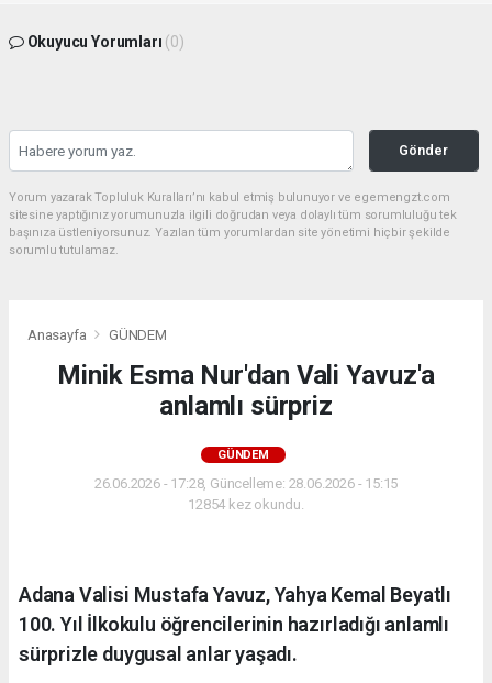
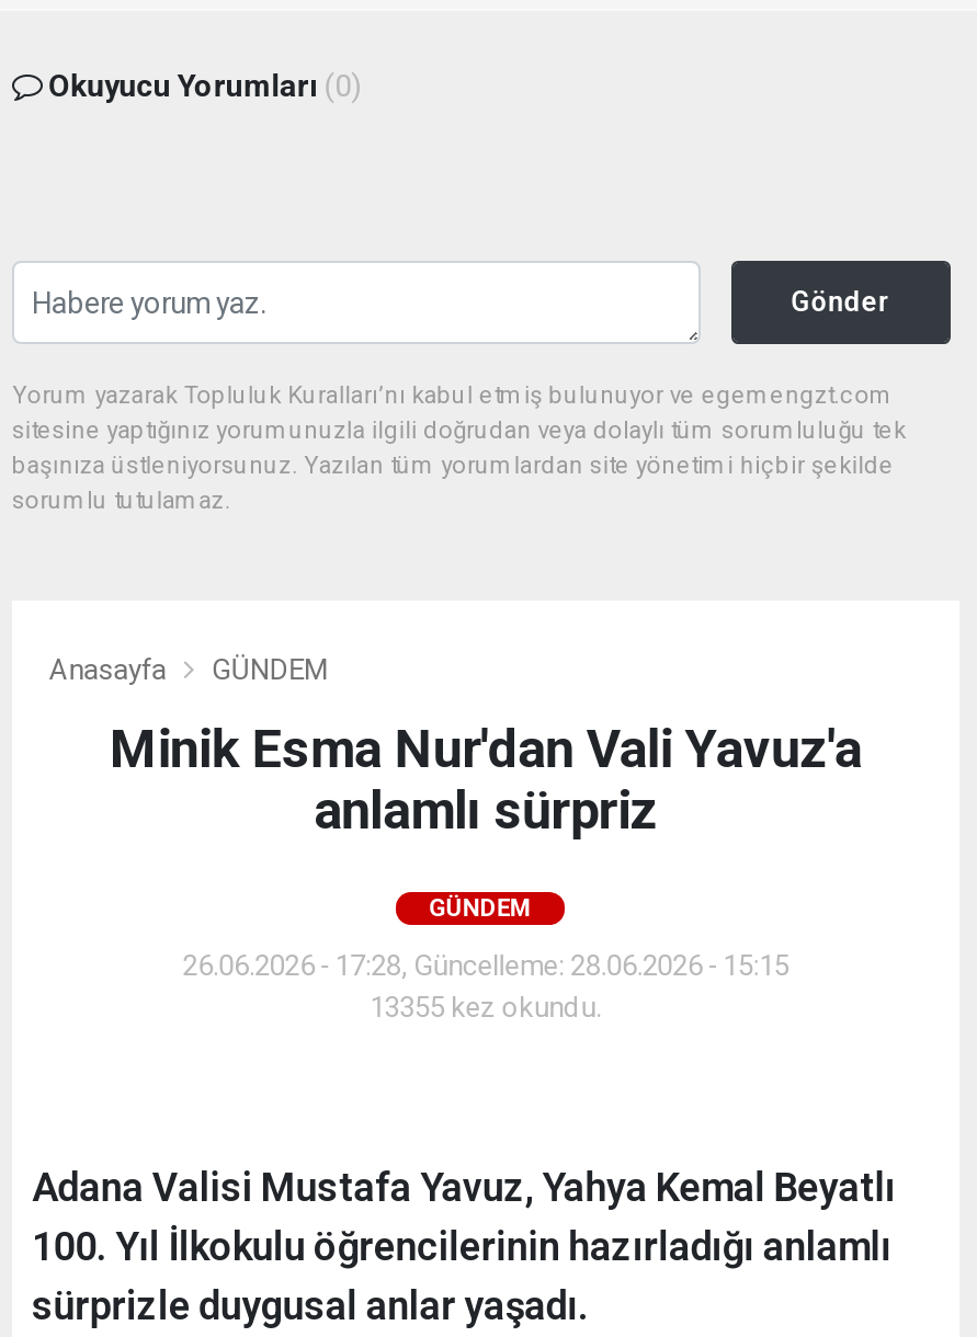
[188,496,304,512] 12854 kez okundu. -> [370,990,602,1023] 13355 kez okundu.

